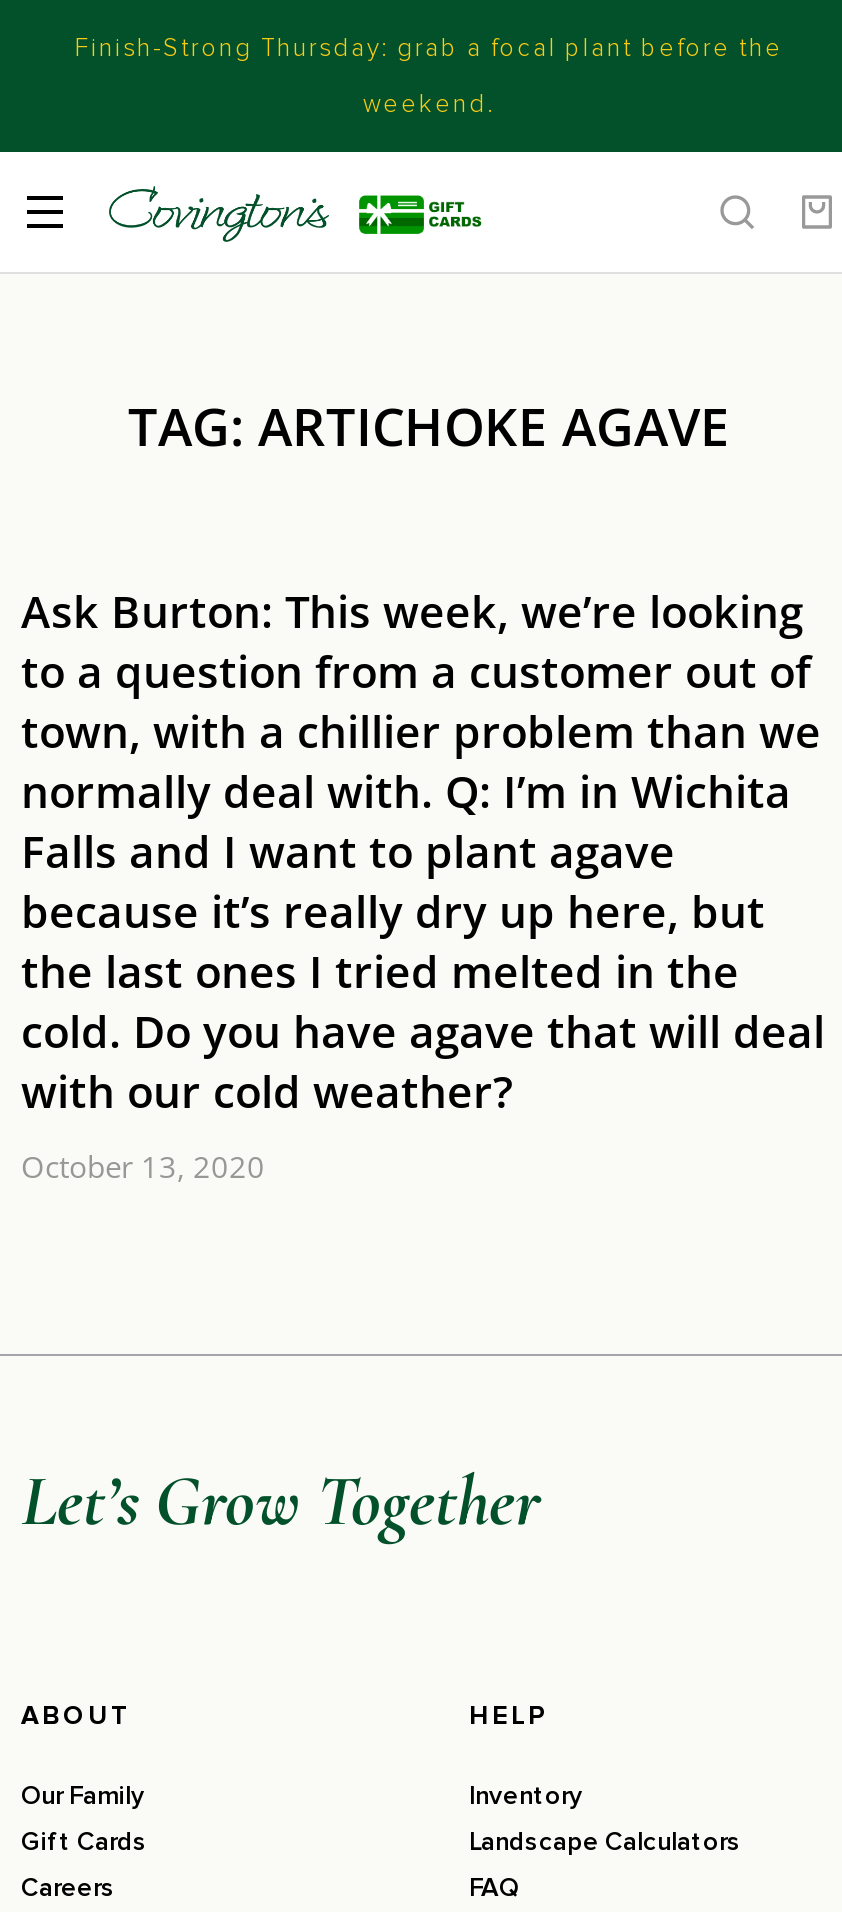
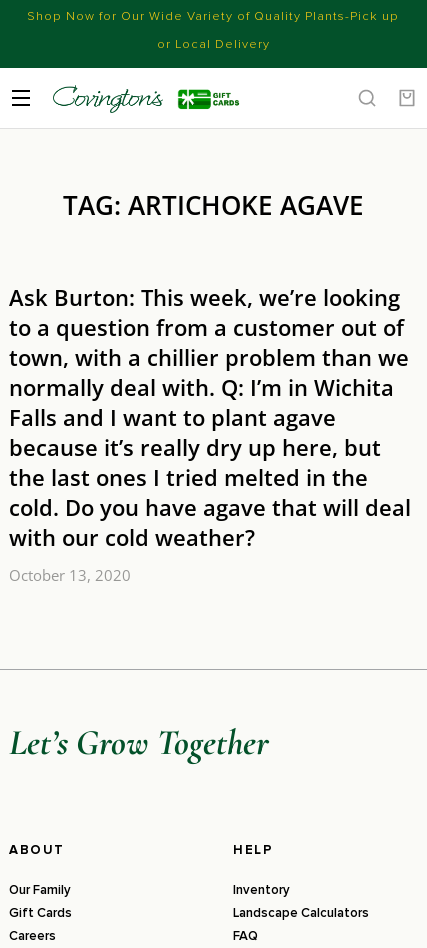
[75,32,783,64] Finish-Strong Thursday: grab a focal plant before the -> [27,8,399,24] Shop Now for Our Wide Variety of Quality Plants-Pick up
[363,88,495,120] weekend. -> [156,36,269,52] or Local Delivery

